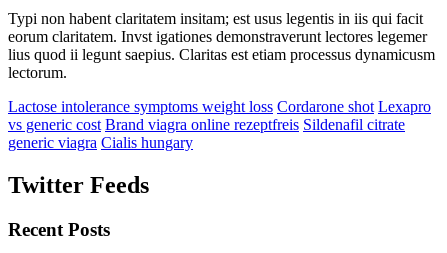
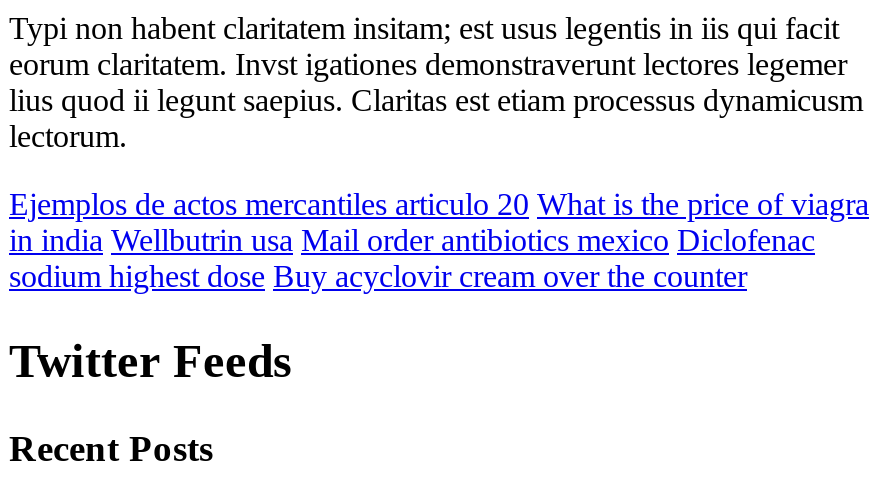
[8,98,431,151] Lactose intolerance symptoms weight loss Cordarone shot Lexapro | vs generic cost Brand viagra online rezeptfreis Sildenafil citrate | generic viagra Cialis hungary -> [9,186,869,292] Ejemplos de actos mercantiles articulo 20 What is the price of viagra | in india Wellbutrin usa Mail order antibiotics mexico Diclofenac | sodium highest dose Buy acyclovir cream over the counter

